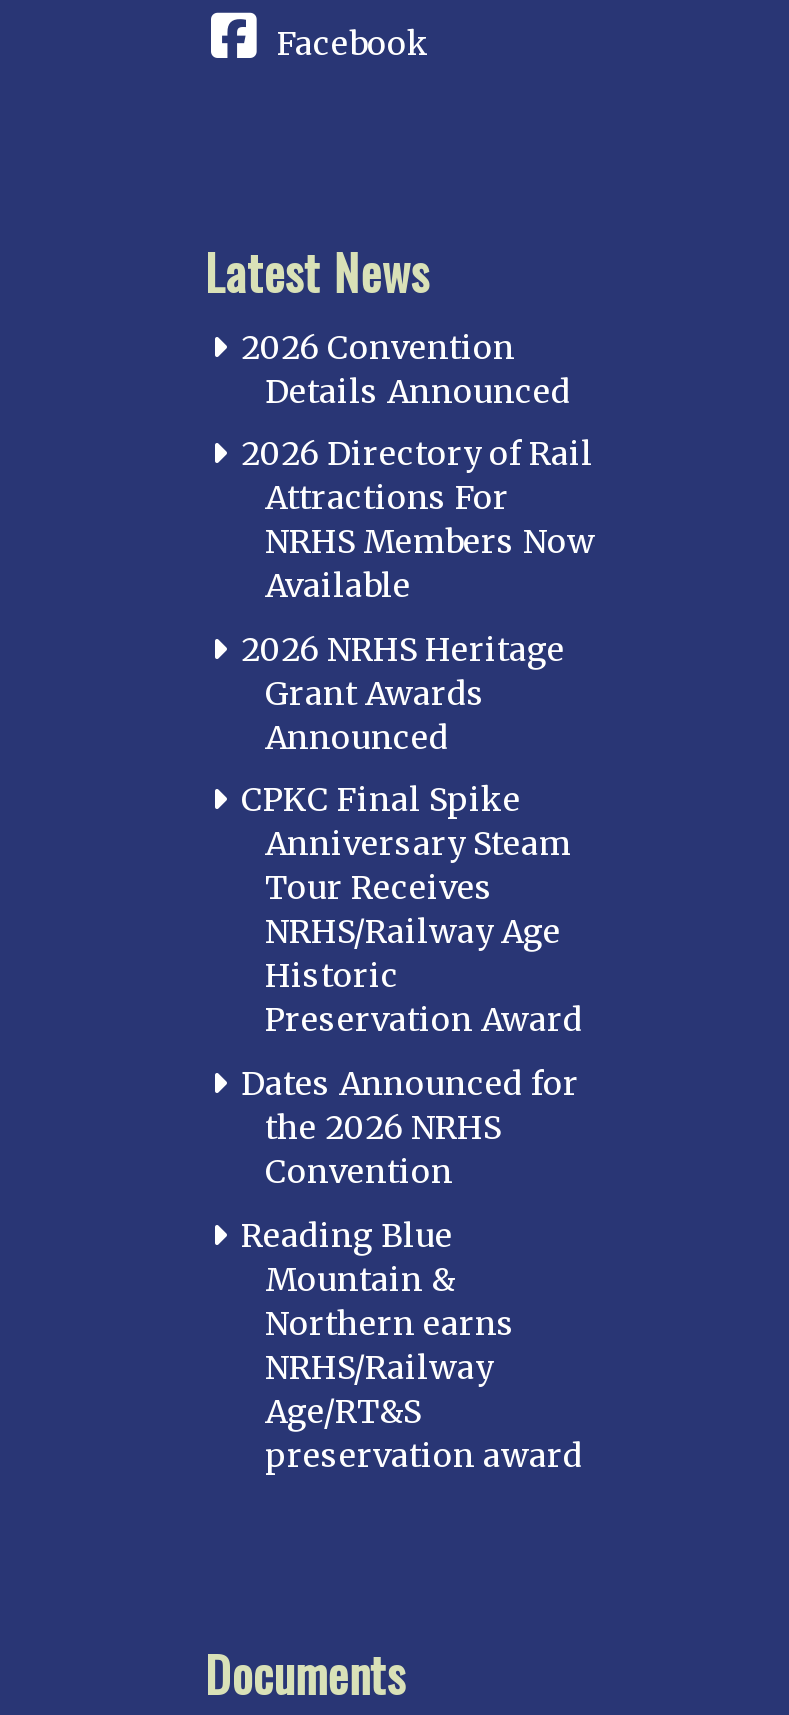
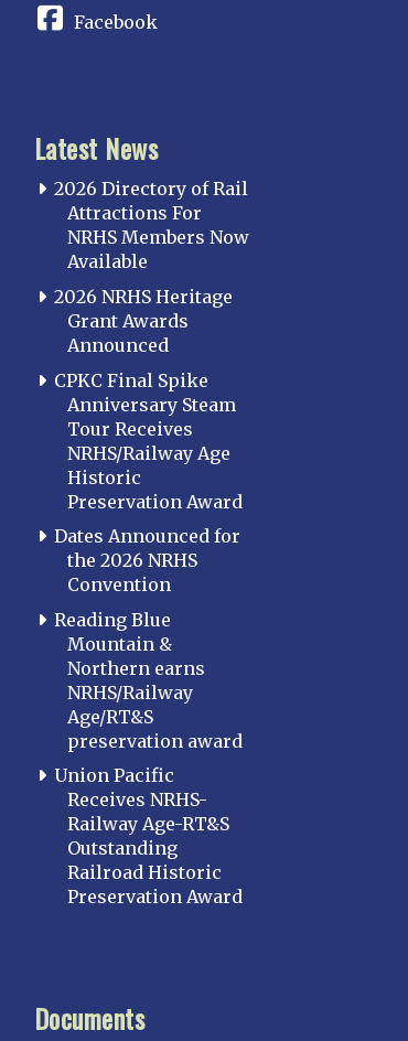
[241,326,571,410] 2026 Convention | Details Announced -> none
moved [241,433,595,1474] -> [54,178,249,752]: 2026 Directory of Rail | Attractions For | NRHS Members Now | ... | Age/RT&S | preservation award
none -> [54,765,243,908] Union Pacific | Receives NRHS- | Railway Age-RT&S | Outstanding | Railroad Historic | Preservation Award

